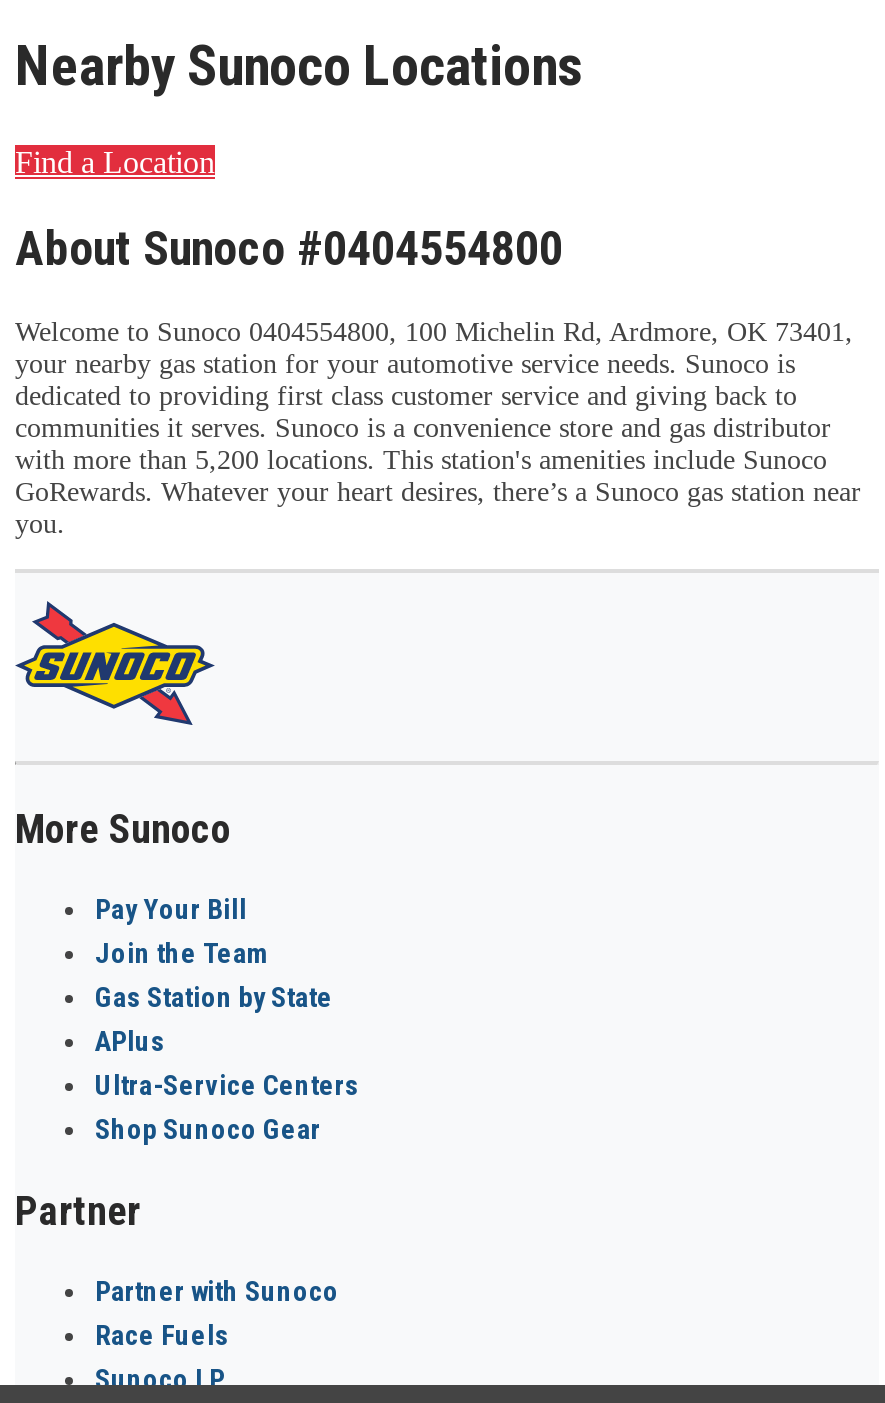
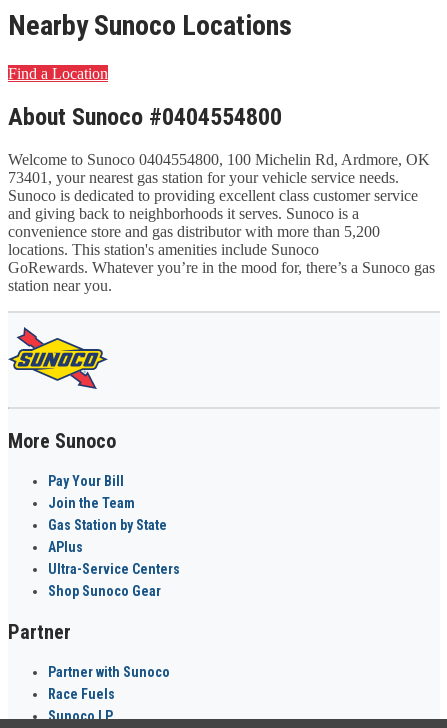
[15,317,861,539] Welcome to Sunoco 0404554800, 100 Michelin Rd, Ardmore, OK 73401, | your nearby gas station for your automotive service needs. Sunoco is | dedicated to providing first class customer service and giving back to | communities it serves. Sunoco is a convenience store and gas distributor | with more than 5,200 locations. This station's amenities include Sunoco | GoRewards. Whatever your heart desires, there’s a Sunoco gas station near | you. -> [8,151,435,294] Welcome to Sunoco 0404554800, 100 Michelin Rd, Ardmore, OK | 73401, your nearest gas station for your vehicle service needs. | Sunoco is dedicated to providing excellent class customer service | and giving back to neighborhoods it serves. Sunoco is a | convenience store and gas distributor with more than 5,200 | locations. This station's amenities include Sunoco | GoRewards. Whatever you’re in the mood for, there’s a Sunoco gas | station near you.

